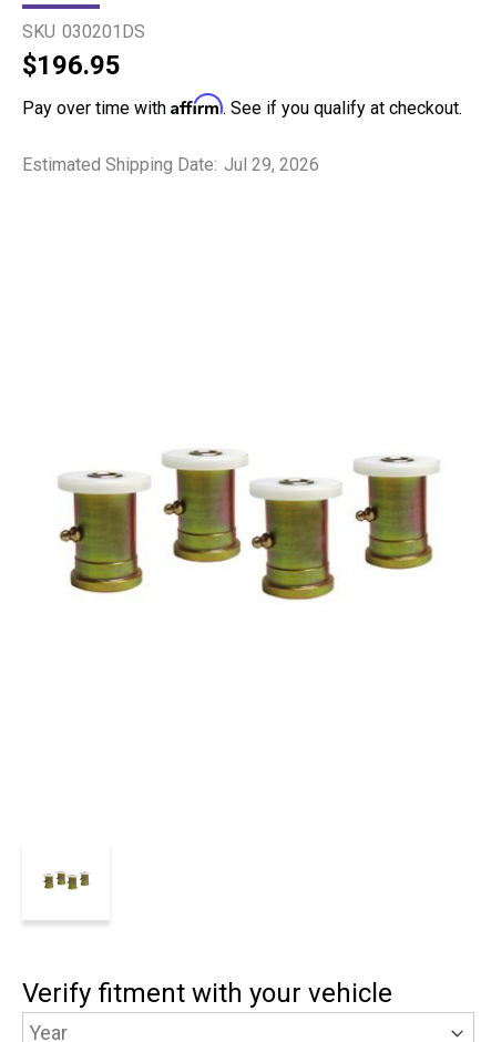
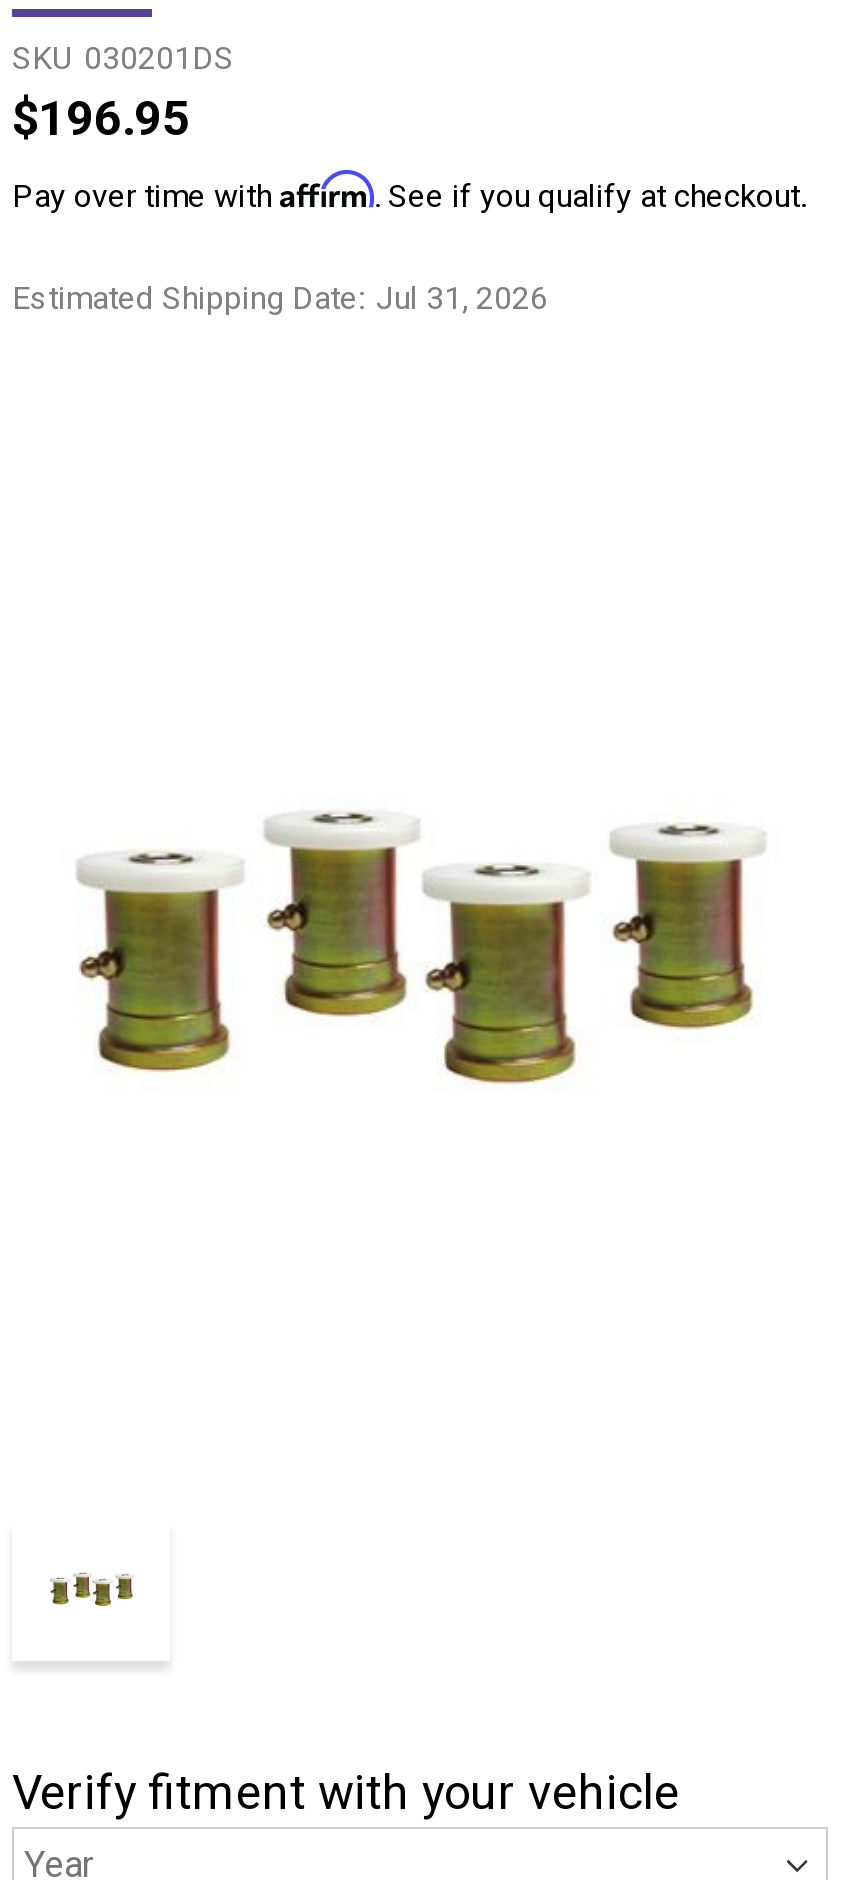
[22,154,319,175] Estimated Shipping Date: Jul 29, 2026 -> [12,279,548,317] Estimated Shipping Date: Jul 31, 2026

